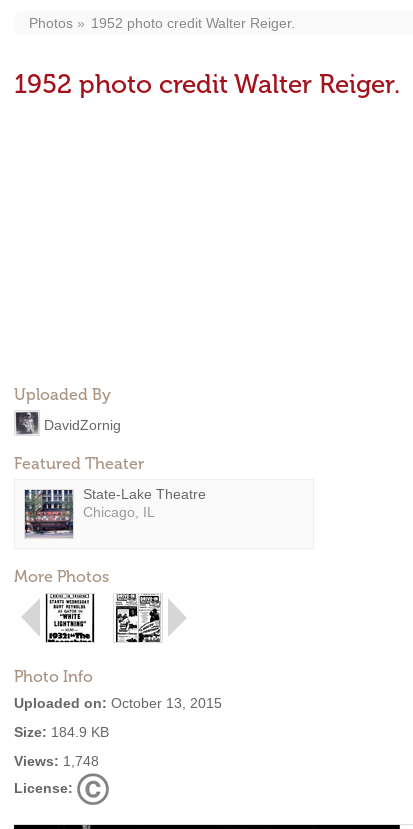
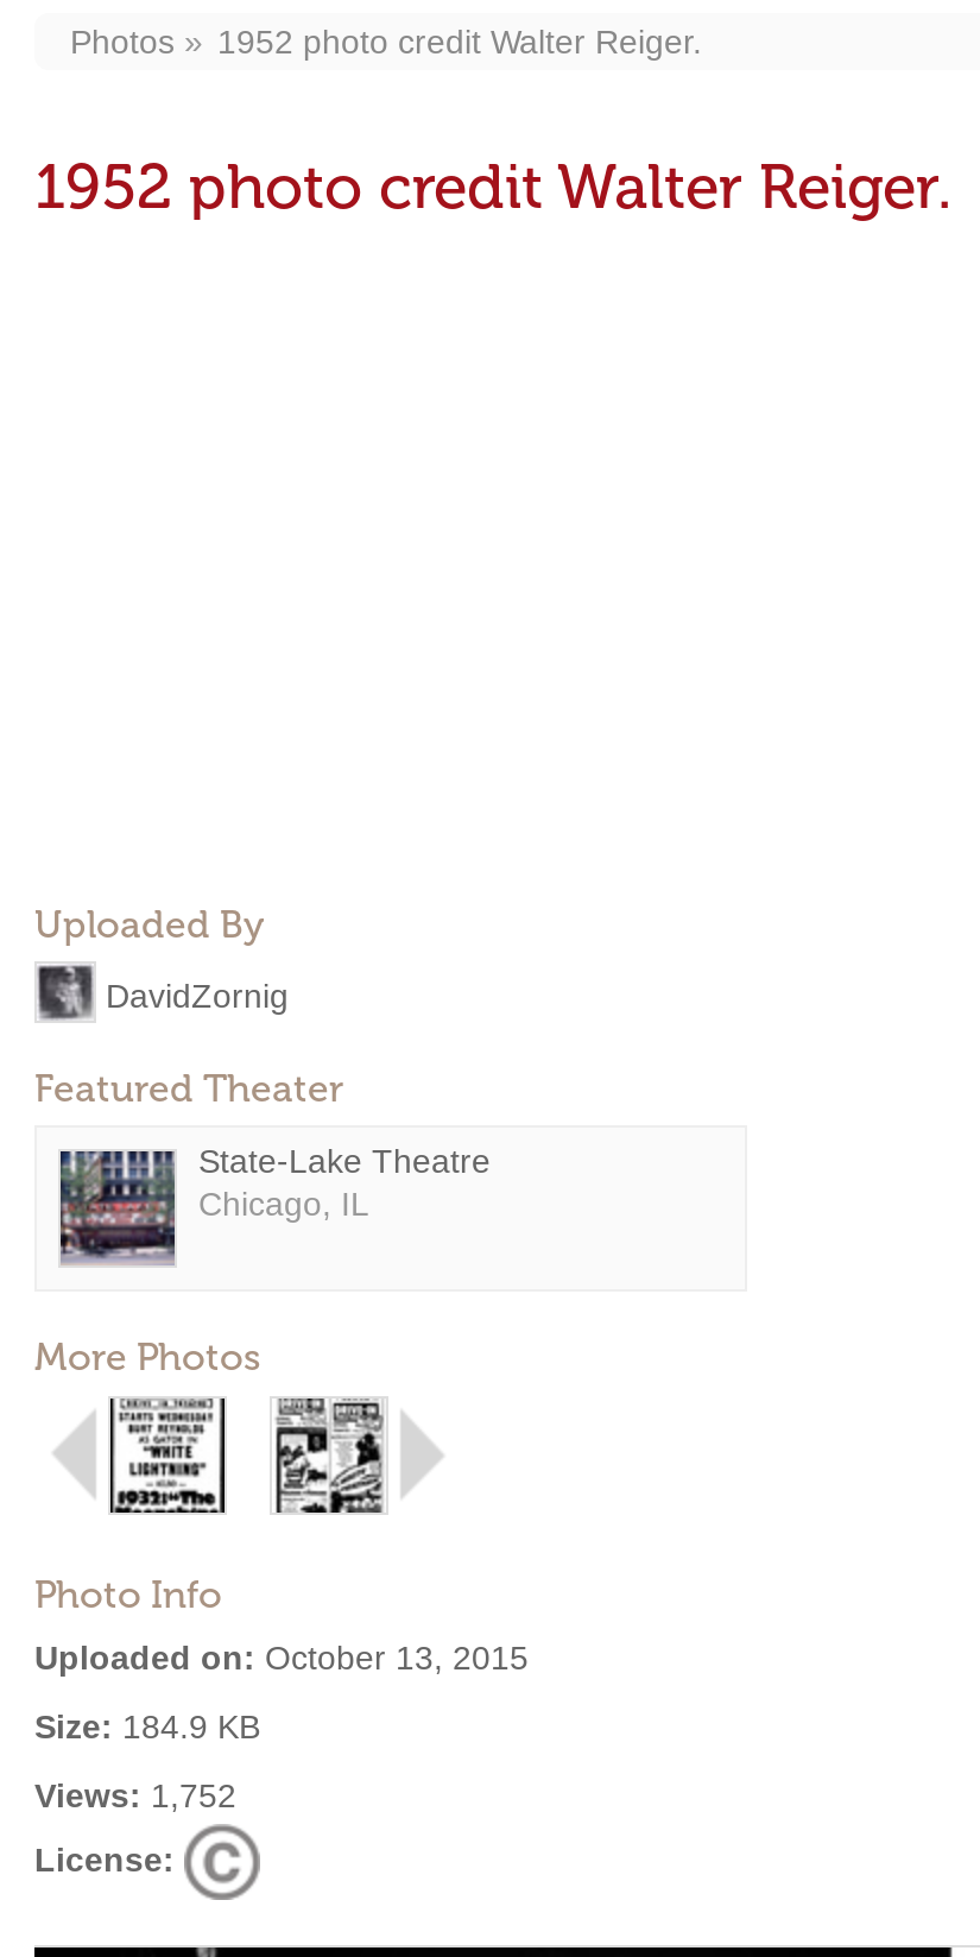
[14,753,99,769] Views: 1,748 -> [34,1776,236,1814] Views: 1,752

